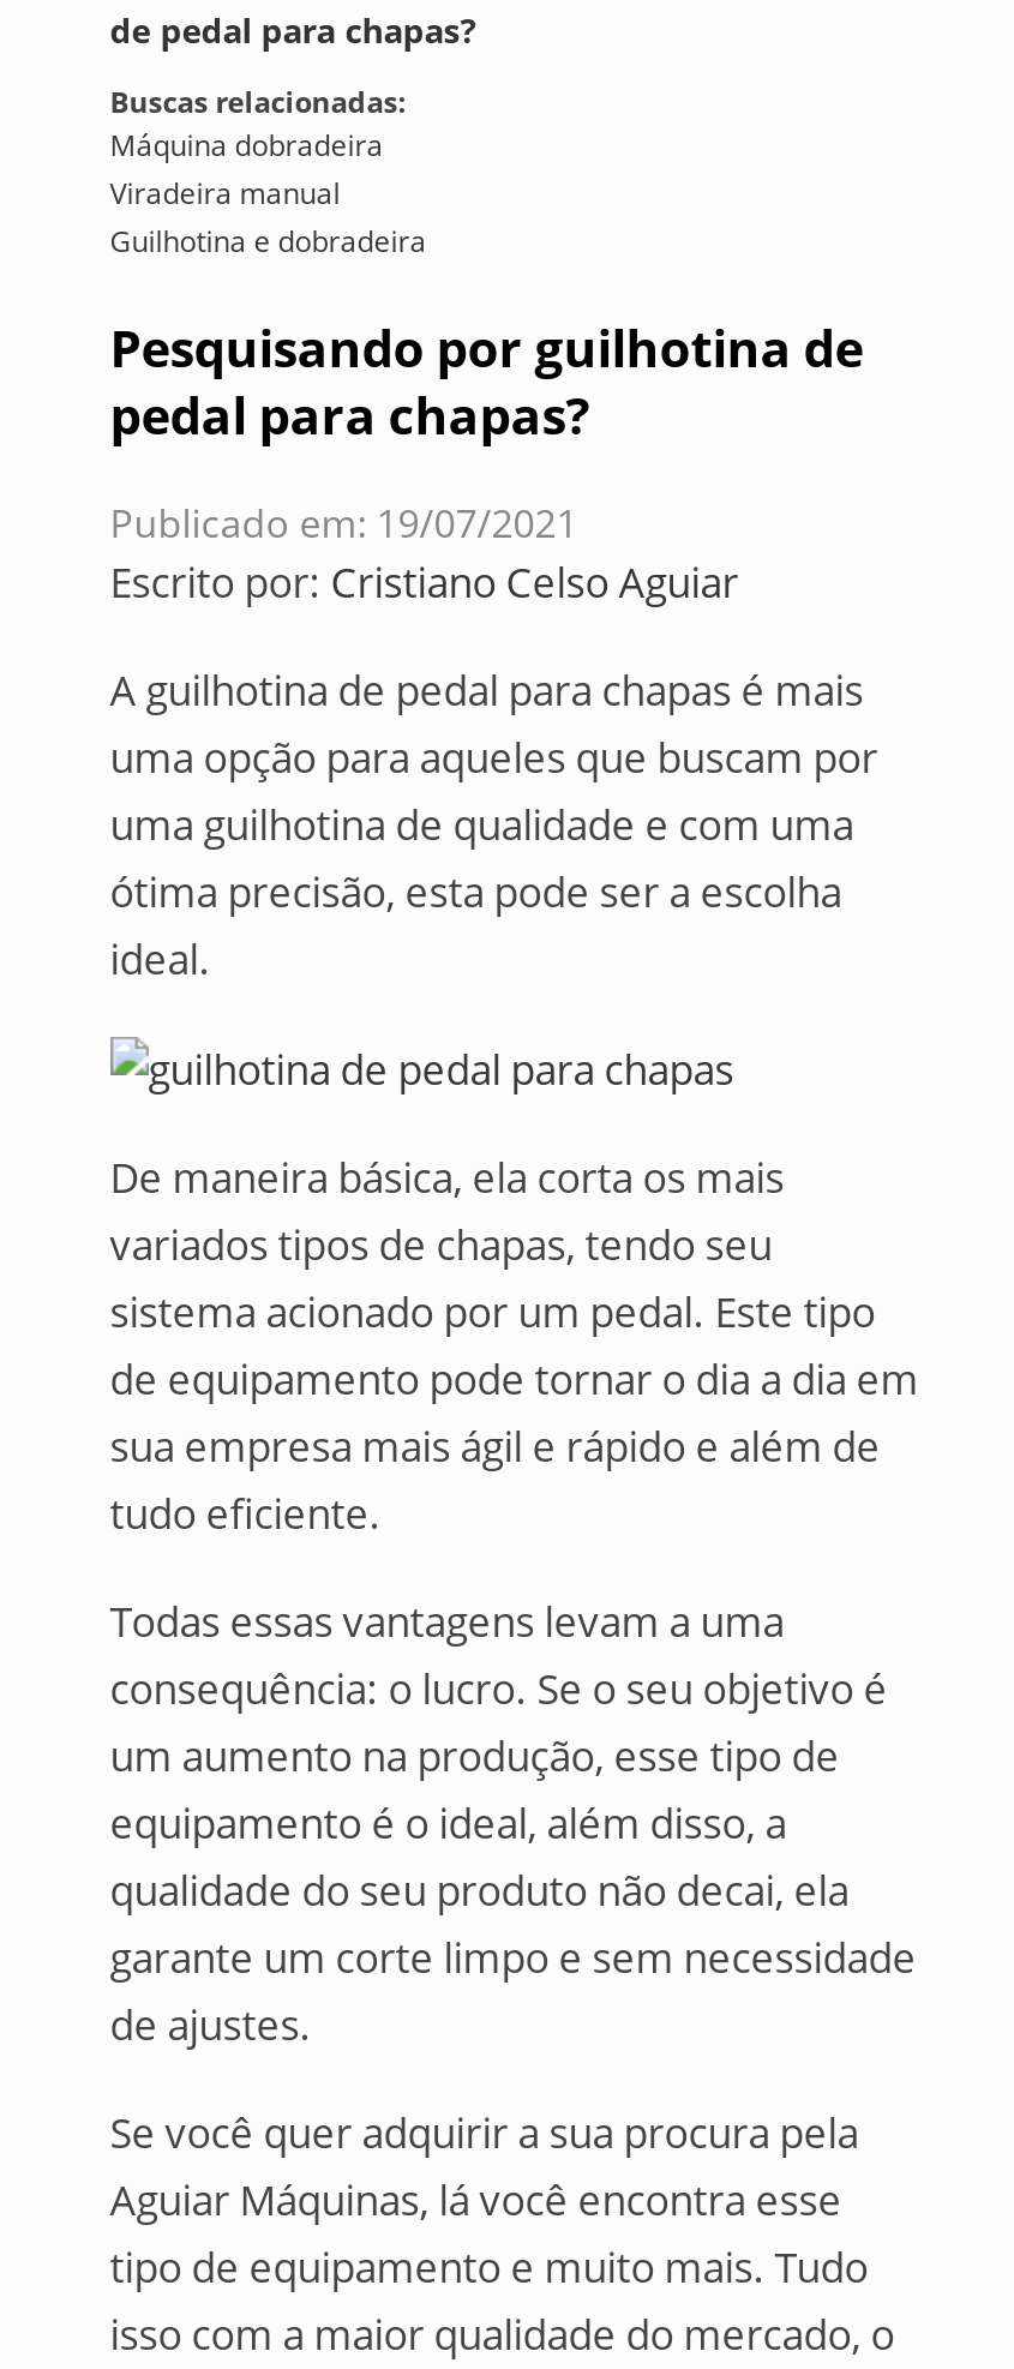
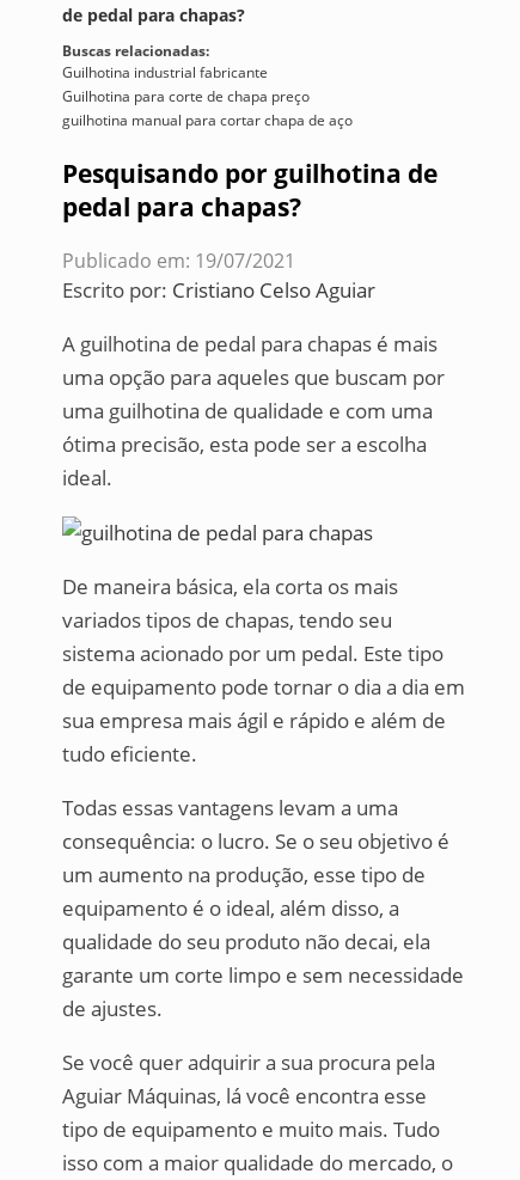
[110,125,427,262] Máquina dobradeira | Viradeira manual | Guilhotina e dobradeira -> [62,62,352,130] Guilhotina industrial fabricante | Guilhotina para corte de chapa preço | guilhotina manual para cortar chapa de aço

